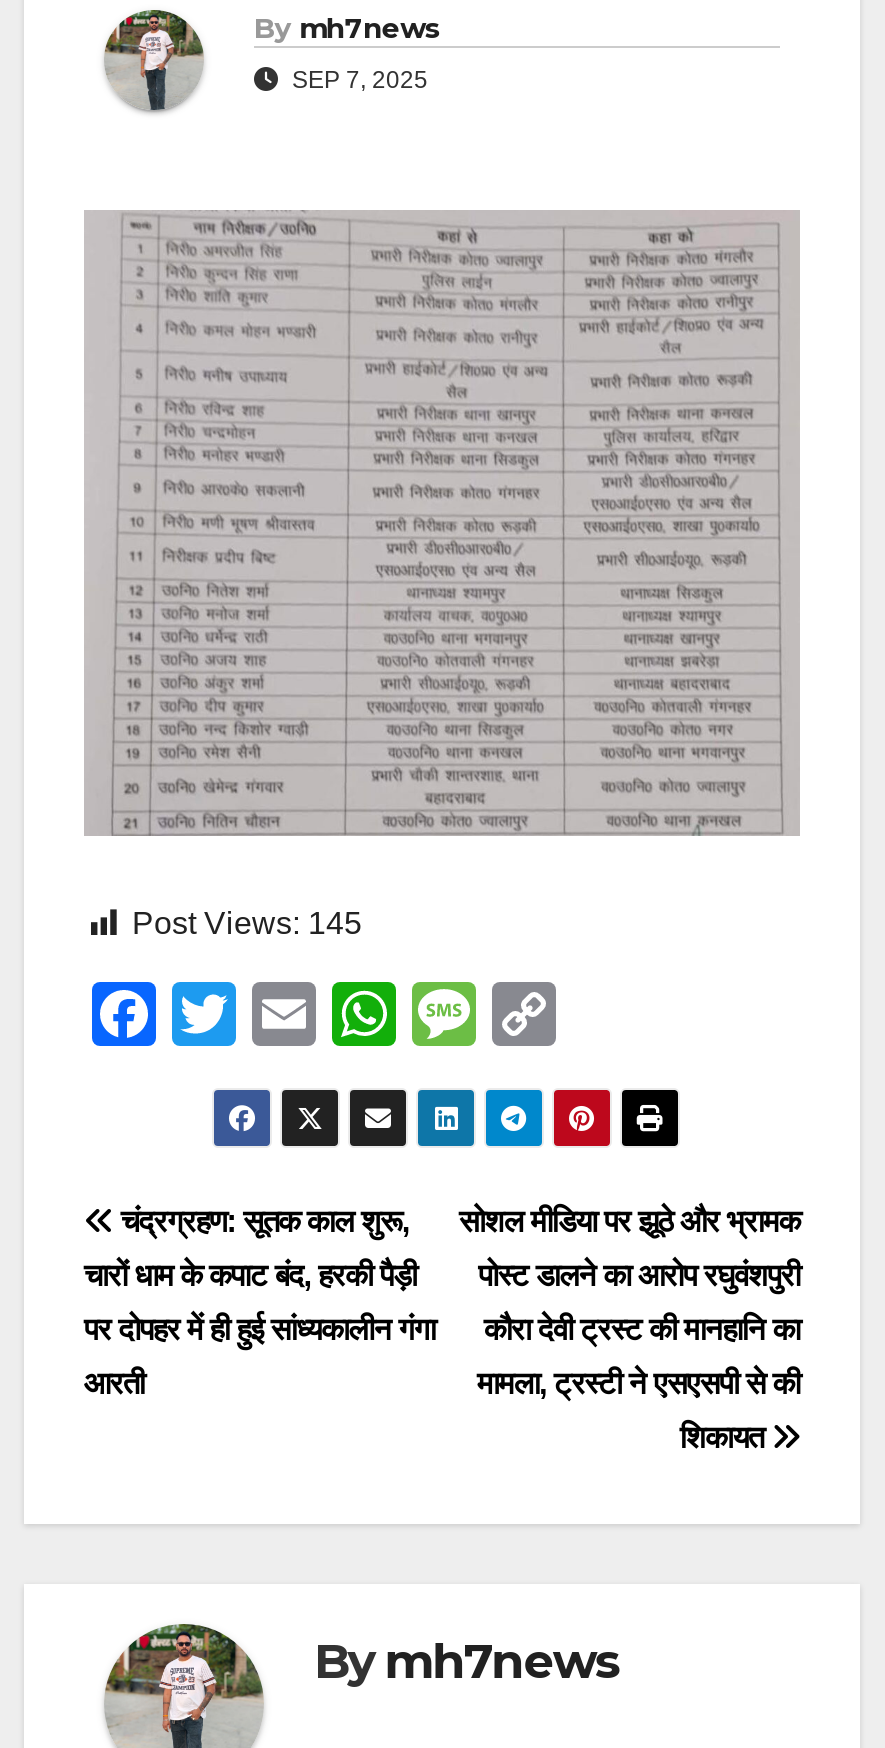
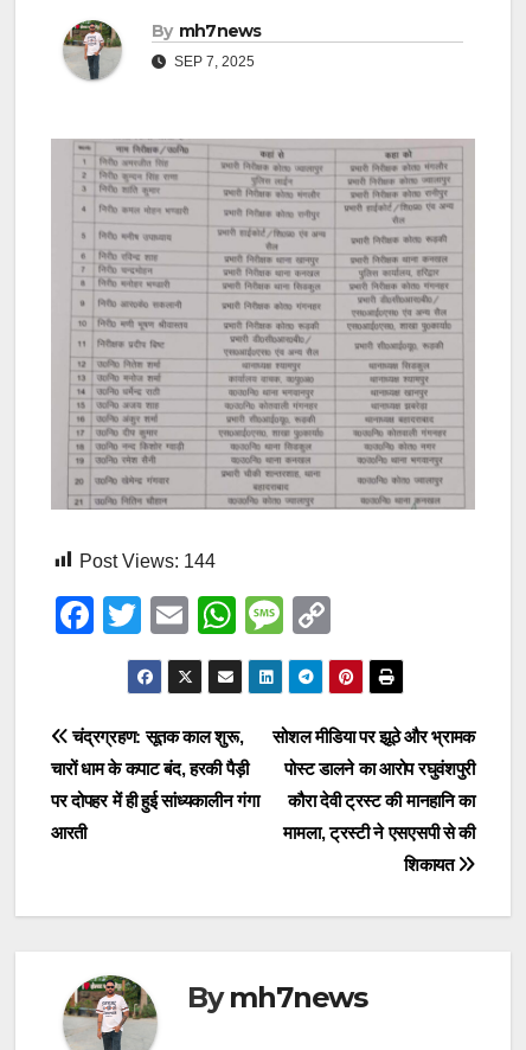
[132,906,362,940] Post Views: 145 -> [79,551,216,571] Post Views: 144

